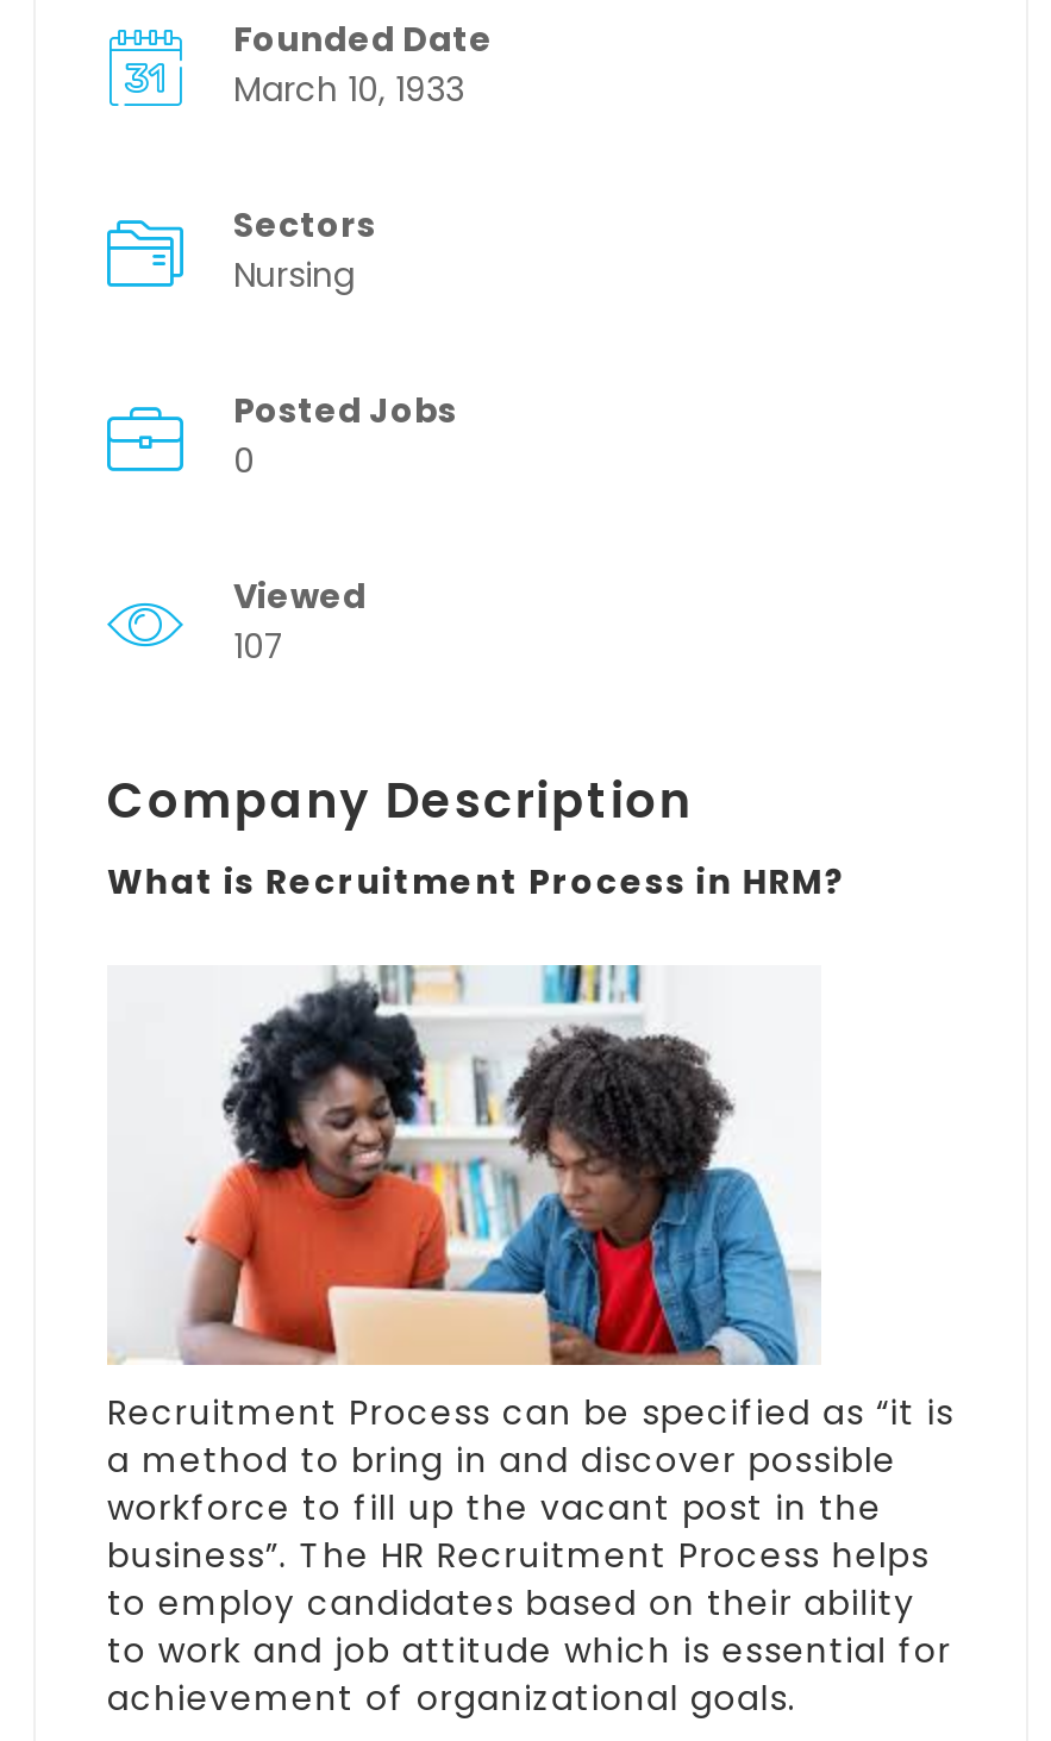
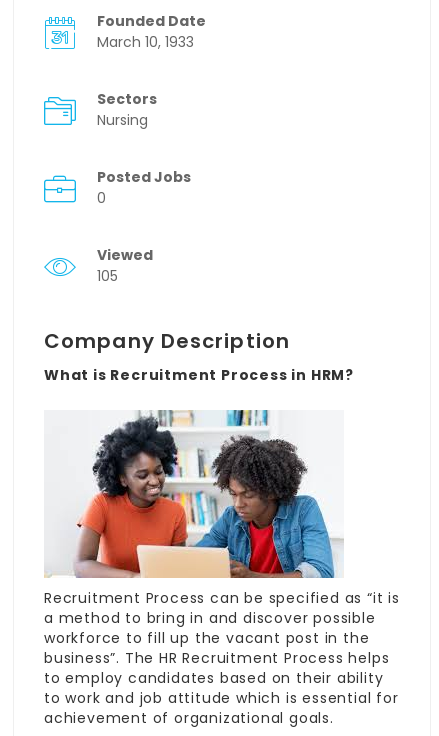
[233,622,286,670] 107 -> [97,266,118,286] 105

